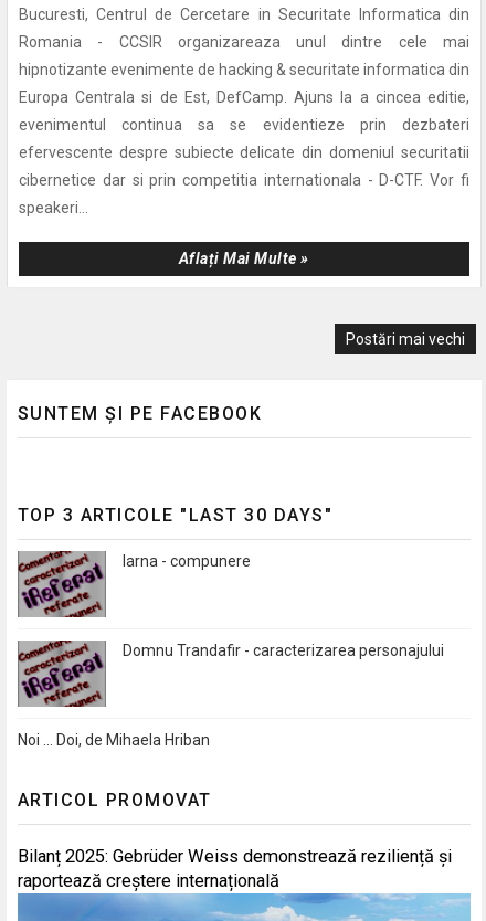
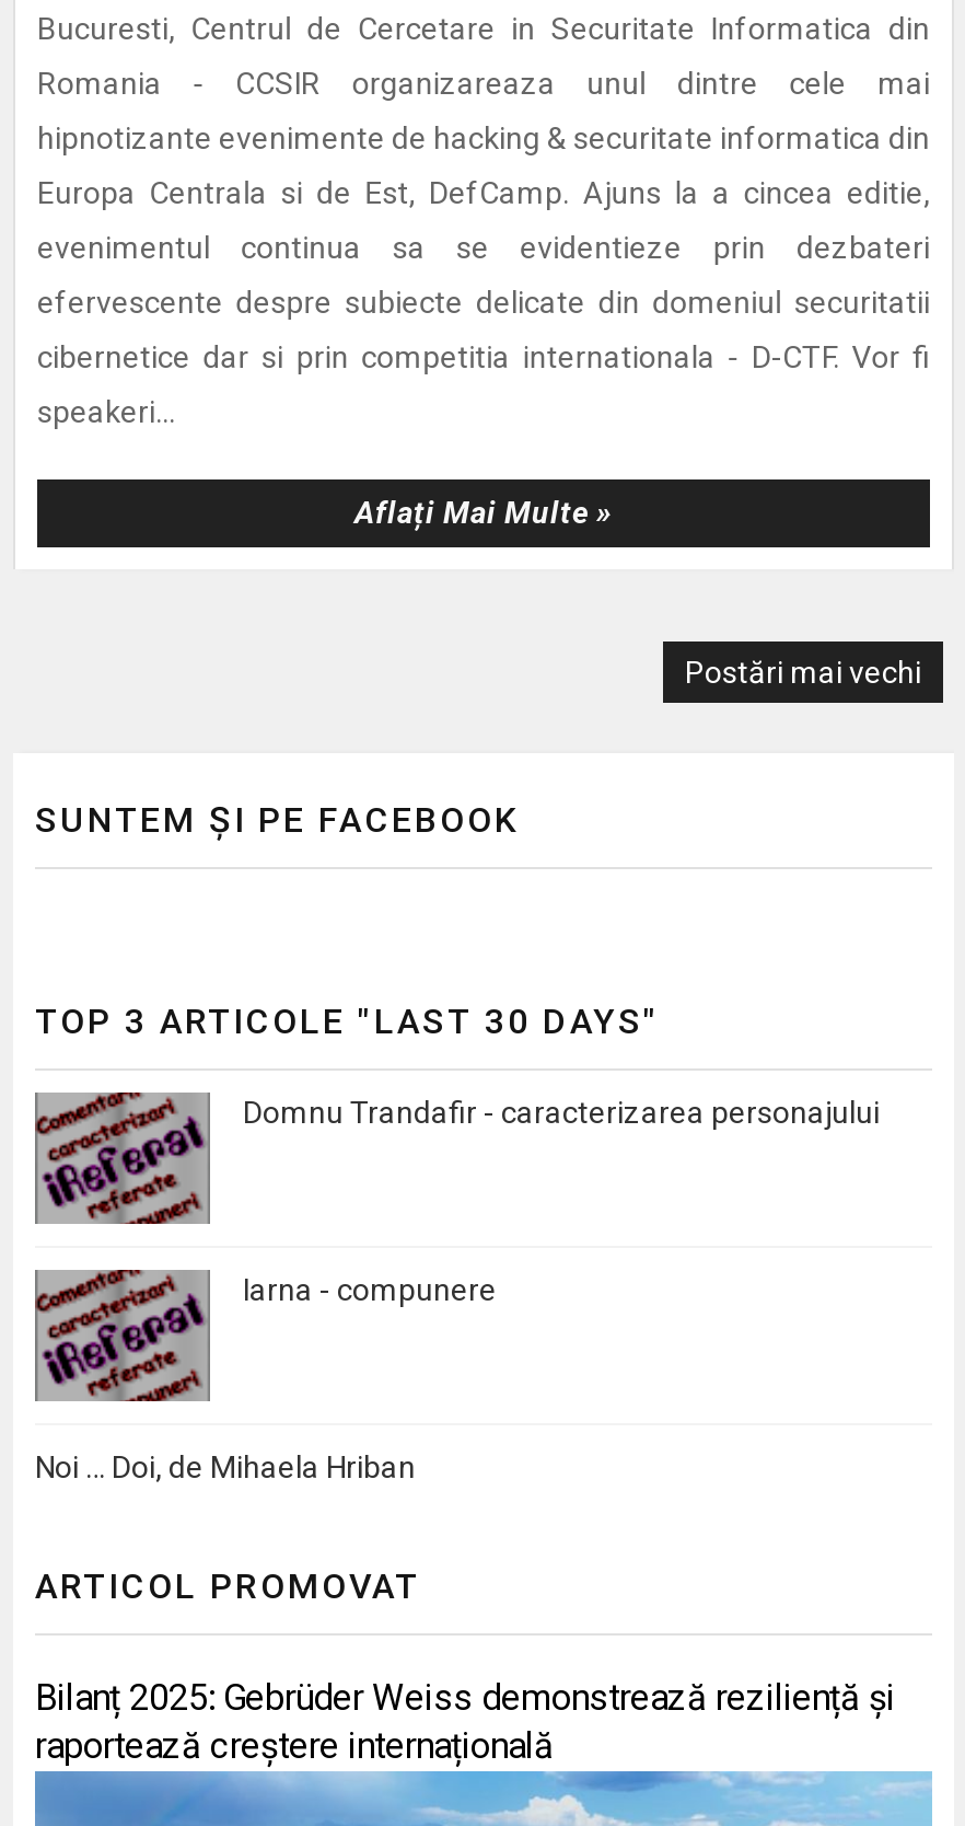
moved [19,550,251,618] -> [37,1268,497,1403]: [image] | Iarna - compunere
moved [123,642,444,660] -> [243,1095,880,1130]: Domnu Trandafir - caracterizarea personajului

